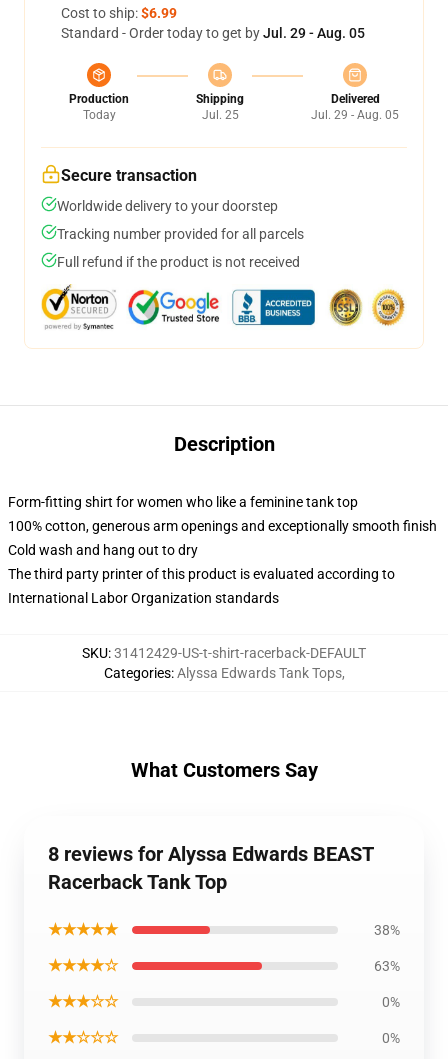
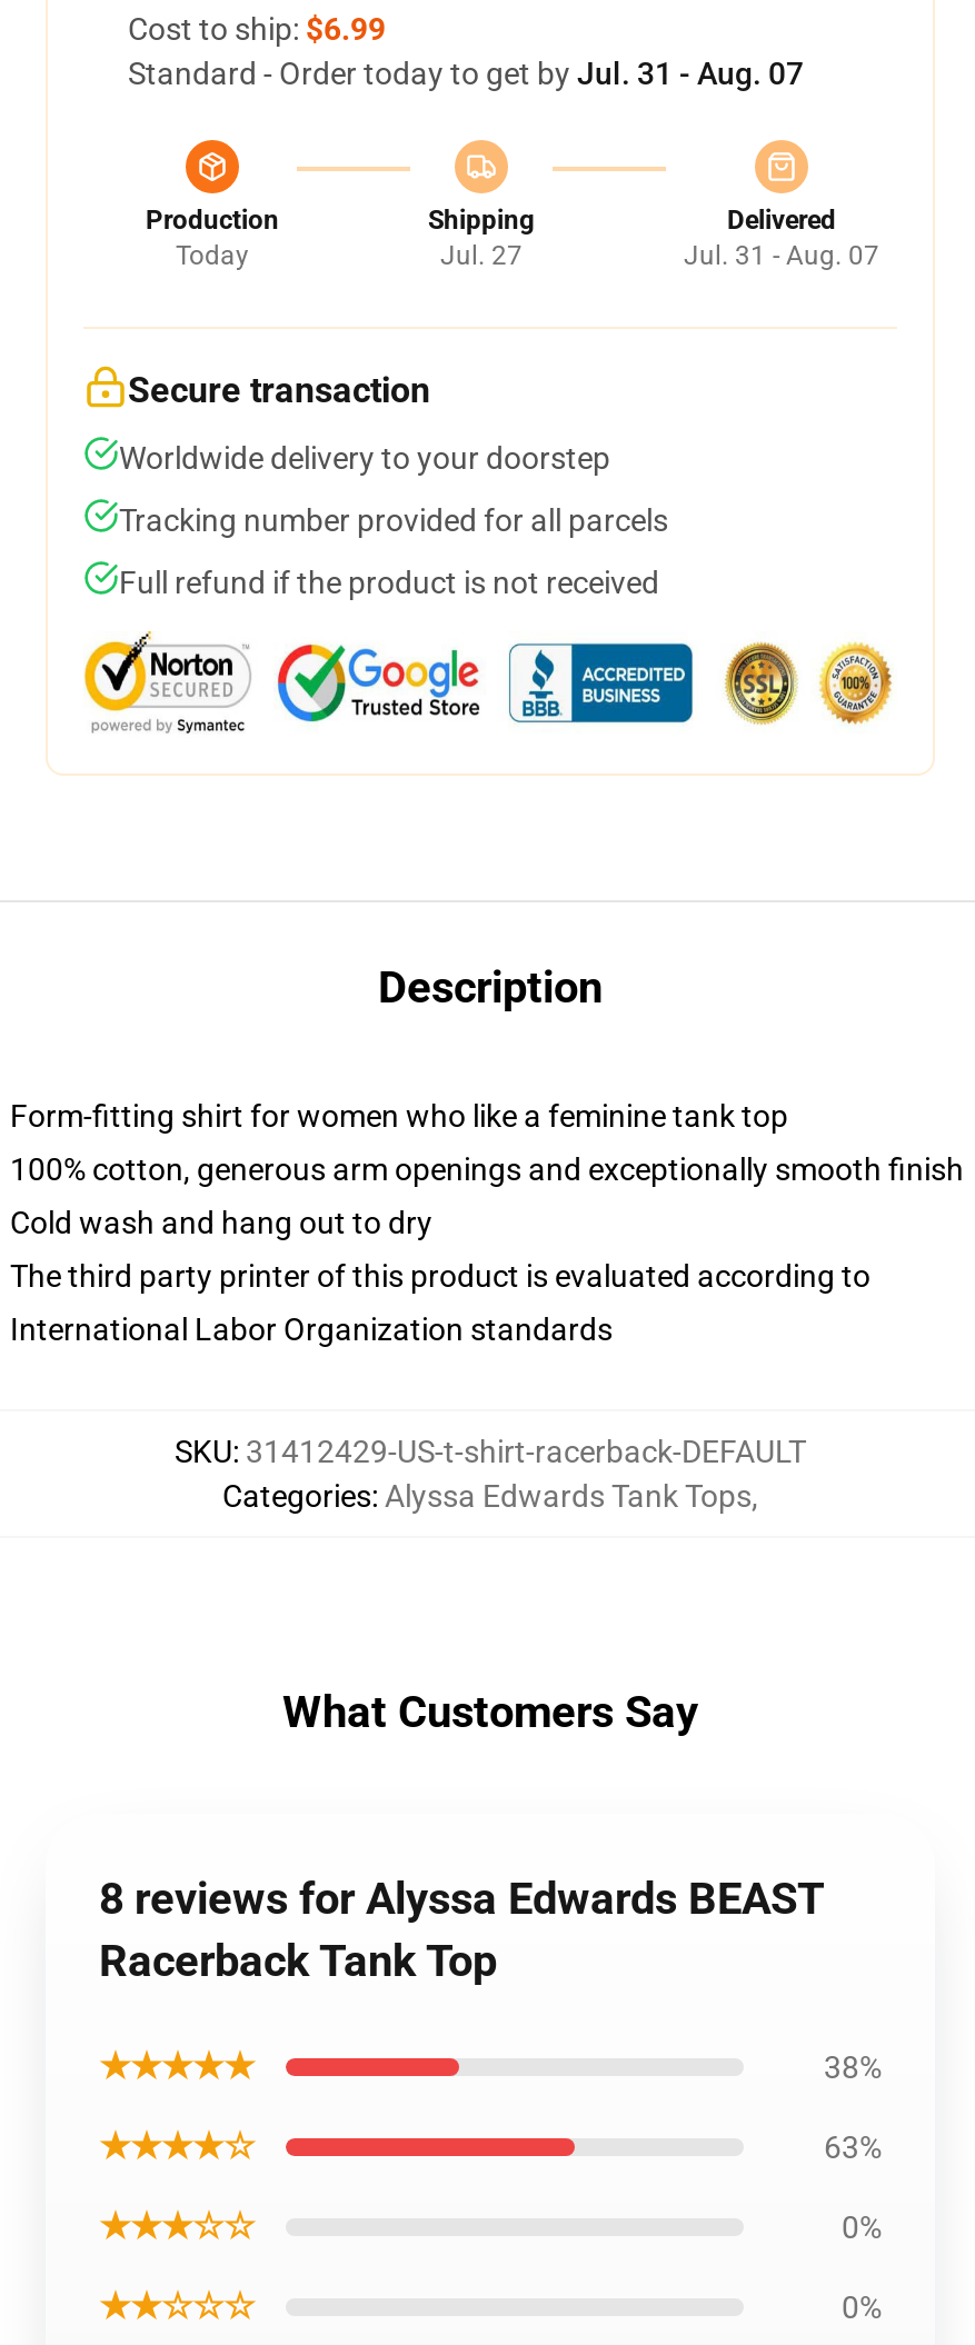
[61,25,365,41] Standard - Order today to get by Jul. 29 - Aug. 05 -> [128,56,804,91] Standard - Order today to get by Jul. 31 - Aug. 07
[201,108,238,122] Jul. 25 -> [440,240,523,271] Jul. 27
[311,108,399,122] Jul. 29 - Aug. 05 -> [684,240,879,271] Jul. 31 - Aug. 07

